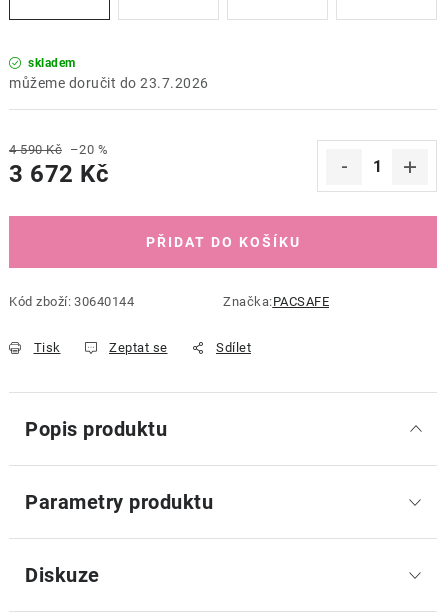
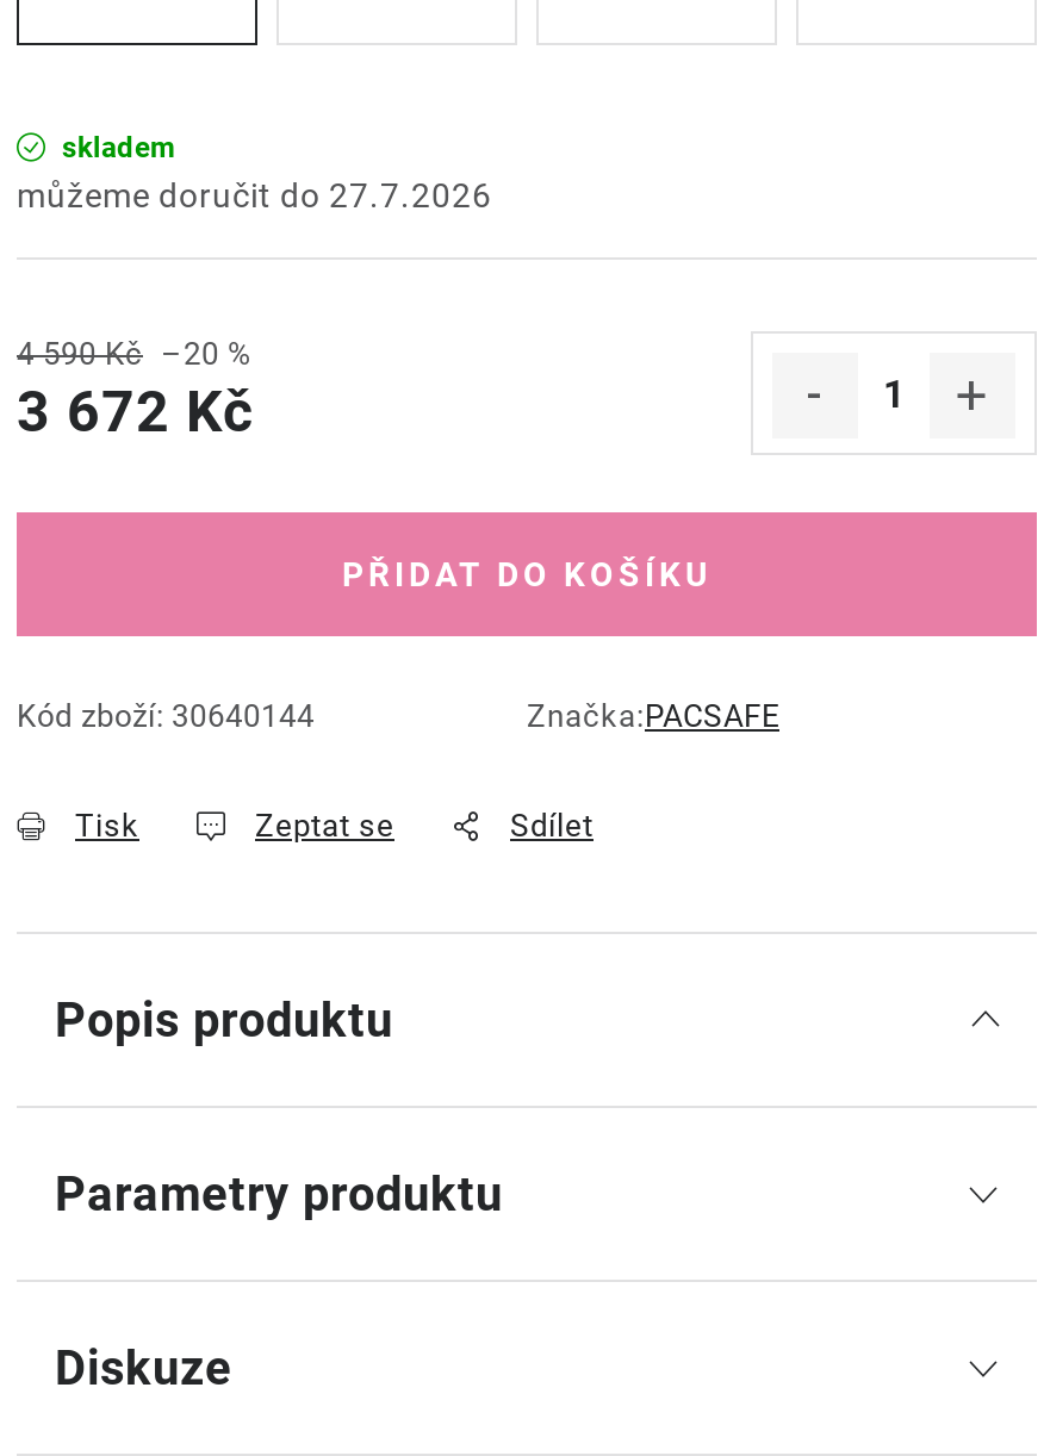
[140,75,208,91] 23.7.2026 -> [329,176,492,214] 27.7.2026

